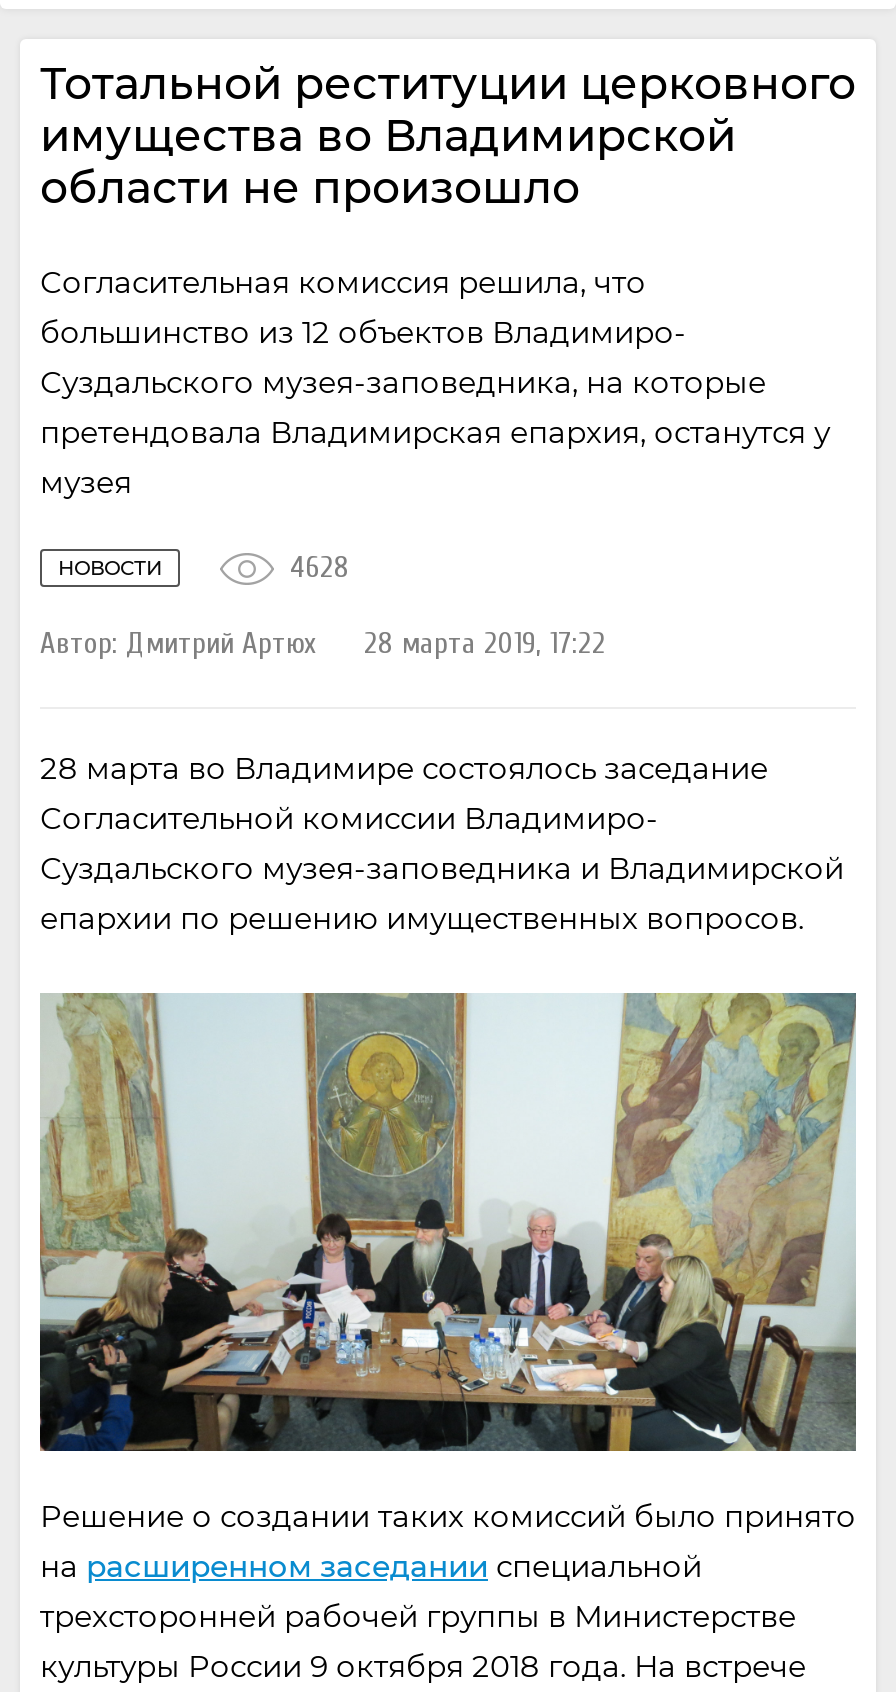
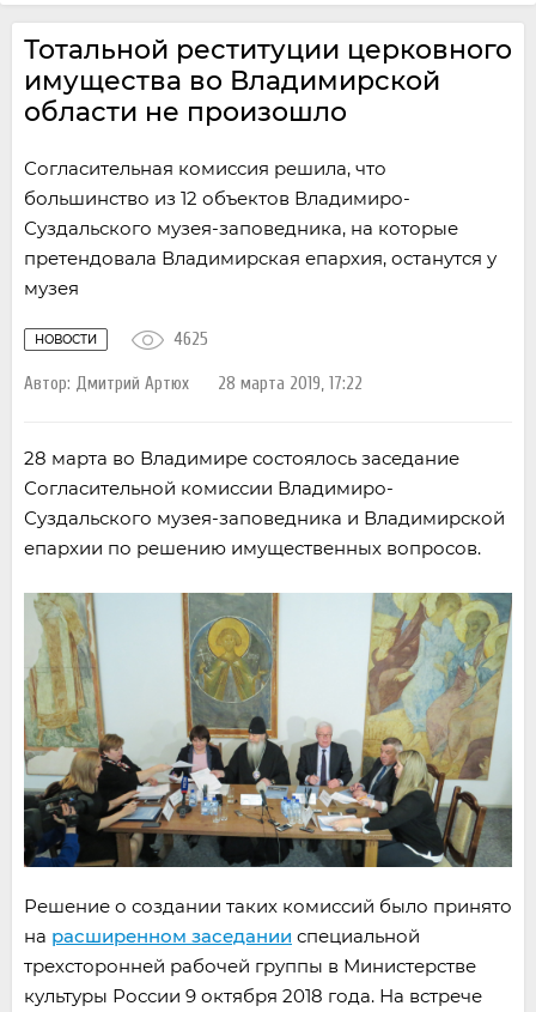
[290,552,350,586] 4628 -> [173,329,208,350] 4625

